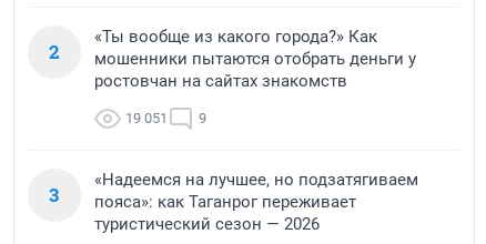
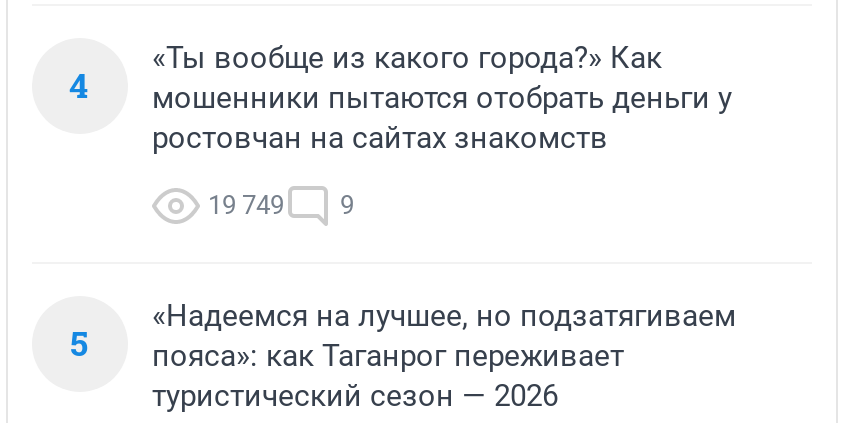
[49,39,416,69] 2 мошенники пытаются отобрать деньги у -> [69,62,732,116] 4 мошенники пытаются отобрать деньги у
[125,110,206,127] 19 051 9 -> [208,190,354,220] 19 749 9
[49,182,356,212] 3 пояса»: как Таганрог переживает -> [70,320,624,374] 5 пояса»: как Таганрог переживает

